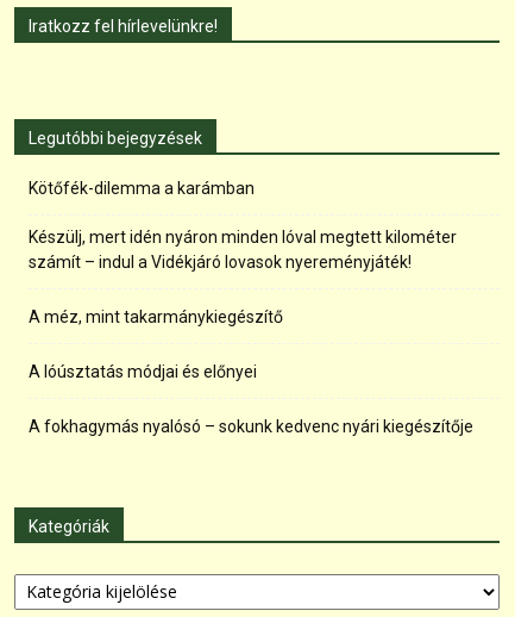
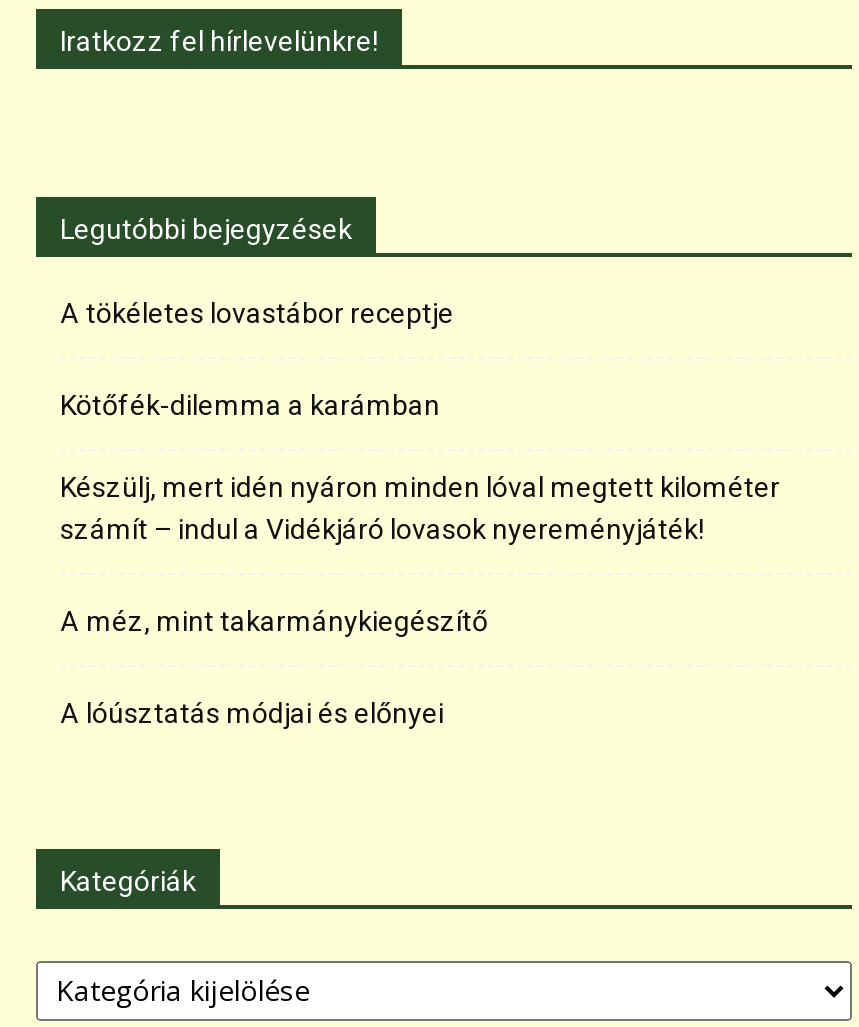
none -> [60,296,454,328] A tökéletes lovastábor receptje
moved [29,178,457,381] -> [60,388,780,728]: Kötőfék-dilemma a karámban | Készülj, mert idén nyáron minden lóval megtett kilométer | számít – indul a Vidékjáró lovasok nyereményjáték! | A méz, mint takarmánykiegészítő | A lóúsztatás módjai és előnyei
[29,417,473,436] A fokhagymás nyalósó – sokunk kedvenc nyári kiegészítője -> none

